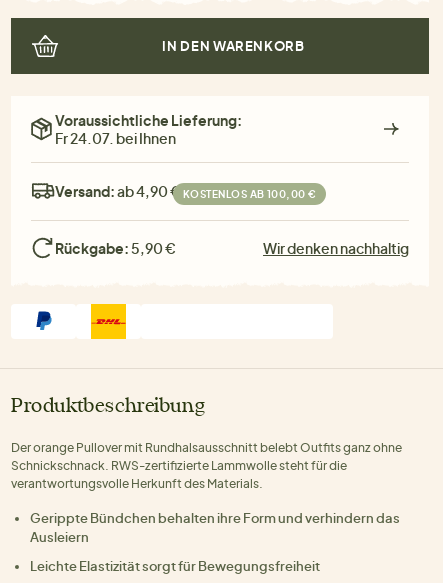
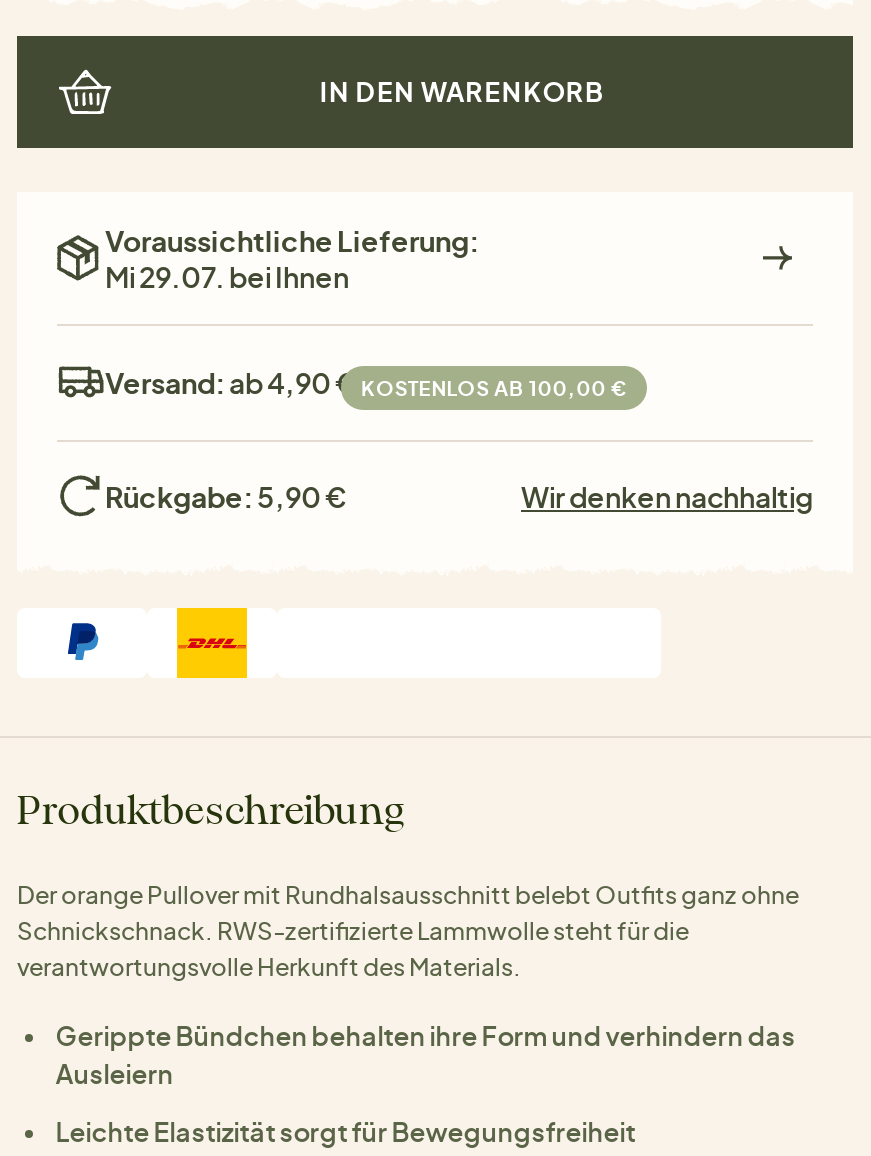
[55,129,176,147] Fr 24.07. bei Ihnen -> [105,257,349,293] Mi 29.07. bei Ihnen

